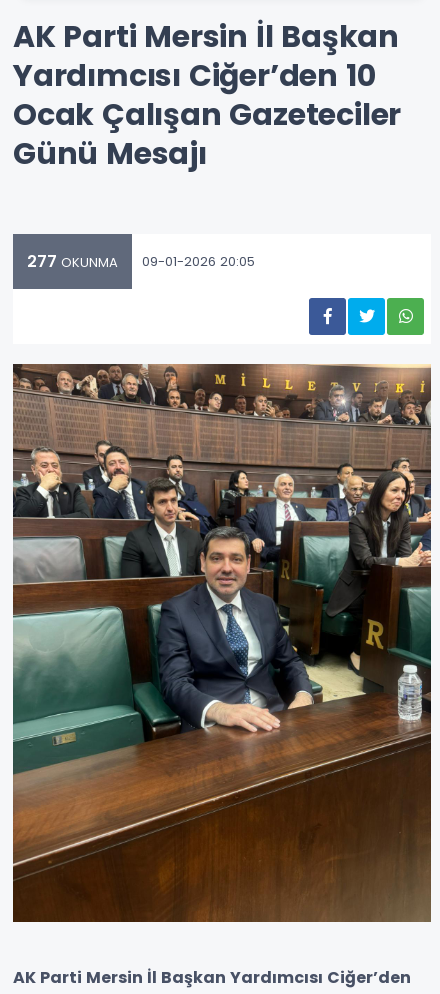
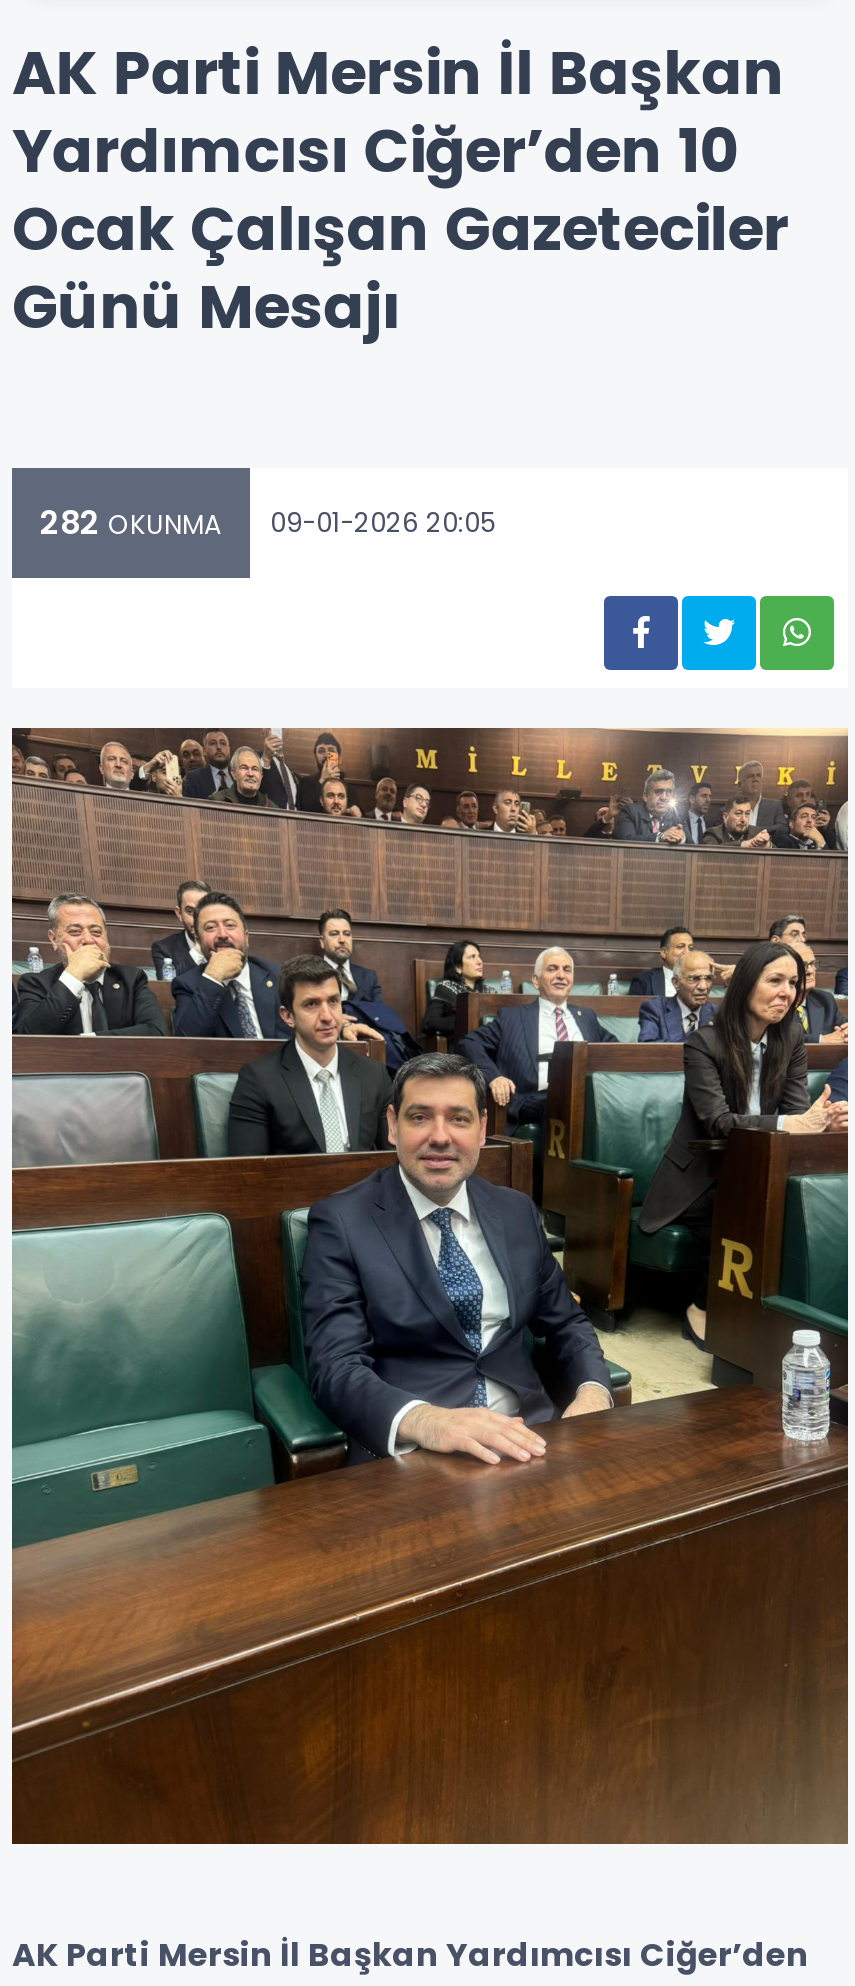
[27,250,255,273] 277 OKUNMA 09-01-2026 20:05 -> [40,501,496,547] 282 OKUNMA 09-01-2026 20:05

